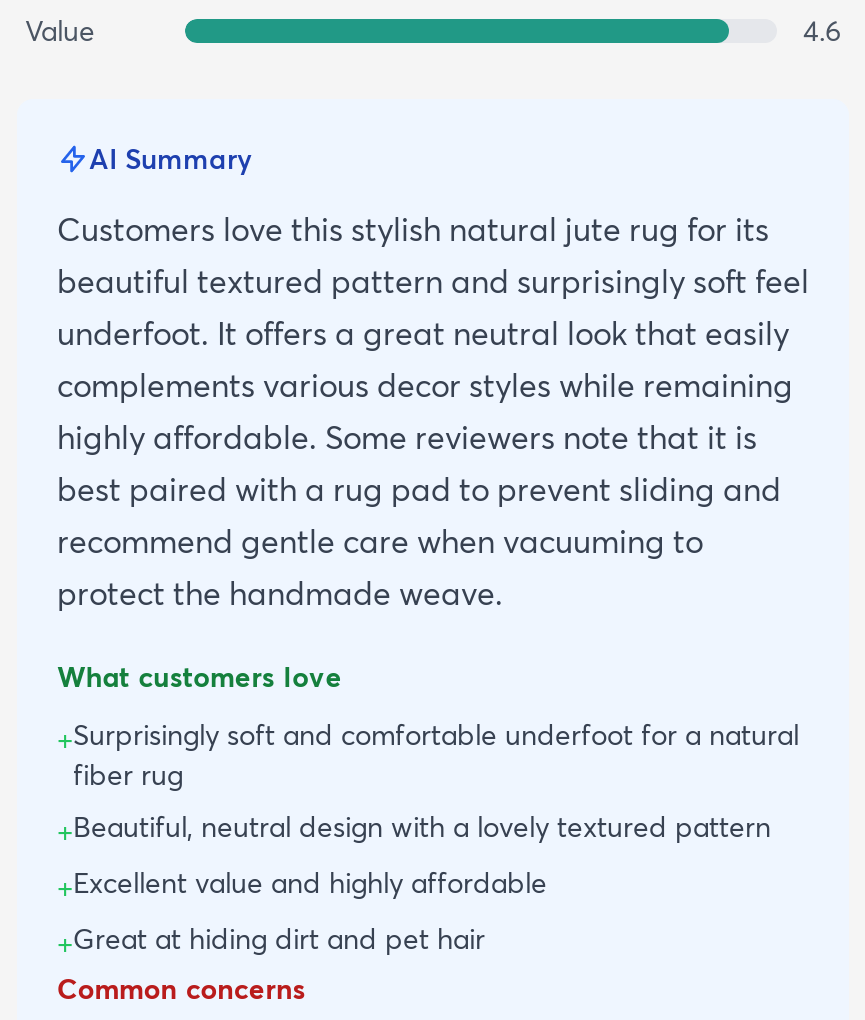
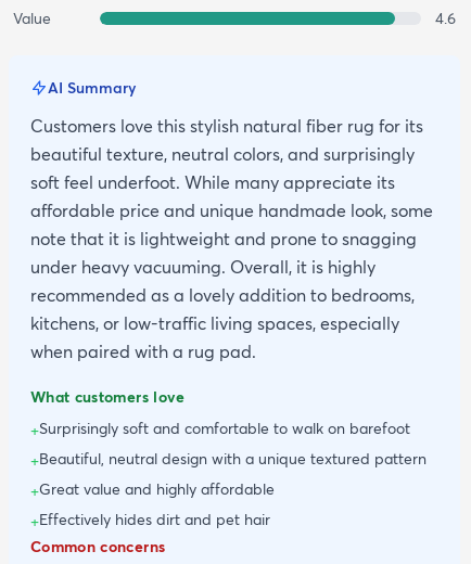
[57,210,809,614] Customers love this stylish natural jute rug for its | beautiful textured pattern and surprisingly soft feel | underfoot. It offers a great neutral look that easily | complements various decor styles while remaining | highly affordable. Some reviewers note that it is | best paired with a rug pad to prevent sliding and | recommend gentle care when vacuuming to | protect the handmade weave. -> [30,115,433,362] Customers love this stylish natural fiber rug for its | beautiful texture, neutral colors, and surprisingly | soft feel underfoot. While many appreciate its | affordable price and unique handmade look, some | note that it is lightweight and prone to snagging | under heavy vacuuming. Overall, it is highly | recommended as a lovely addition to bedrooms, | kitchens, or low-traffic living spaces, especially | when paired with a rug pad.
moved [57,660,342,696] -> [30,387,185,407]: What customers love
[57,718,799,962] +Surprisingly soft and comfortable underfoot for a natural | fiber rug | +Beautiful, neutral design with a lovely textured pattern | +Excellent value and highly affordable | +Great at hiding dirt and pet hair -> [30,418,427,531] +Surprisingly soft and comfortable to walk on barefoot | +Beautiful, neutral design with a unique textured pattern | +Great value and highly affordable | +Effectively hides dirt and pet hair

